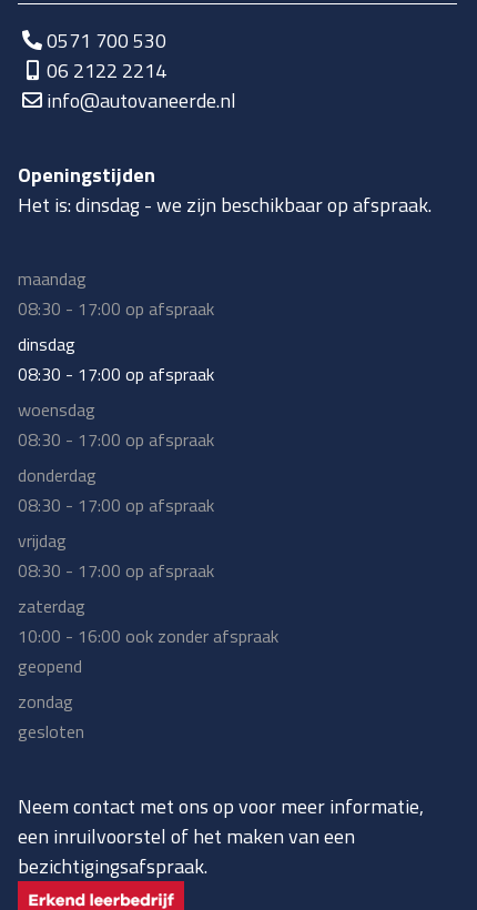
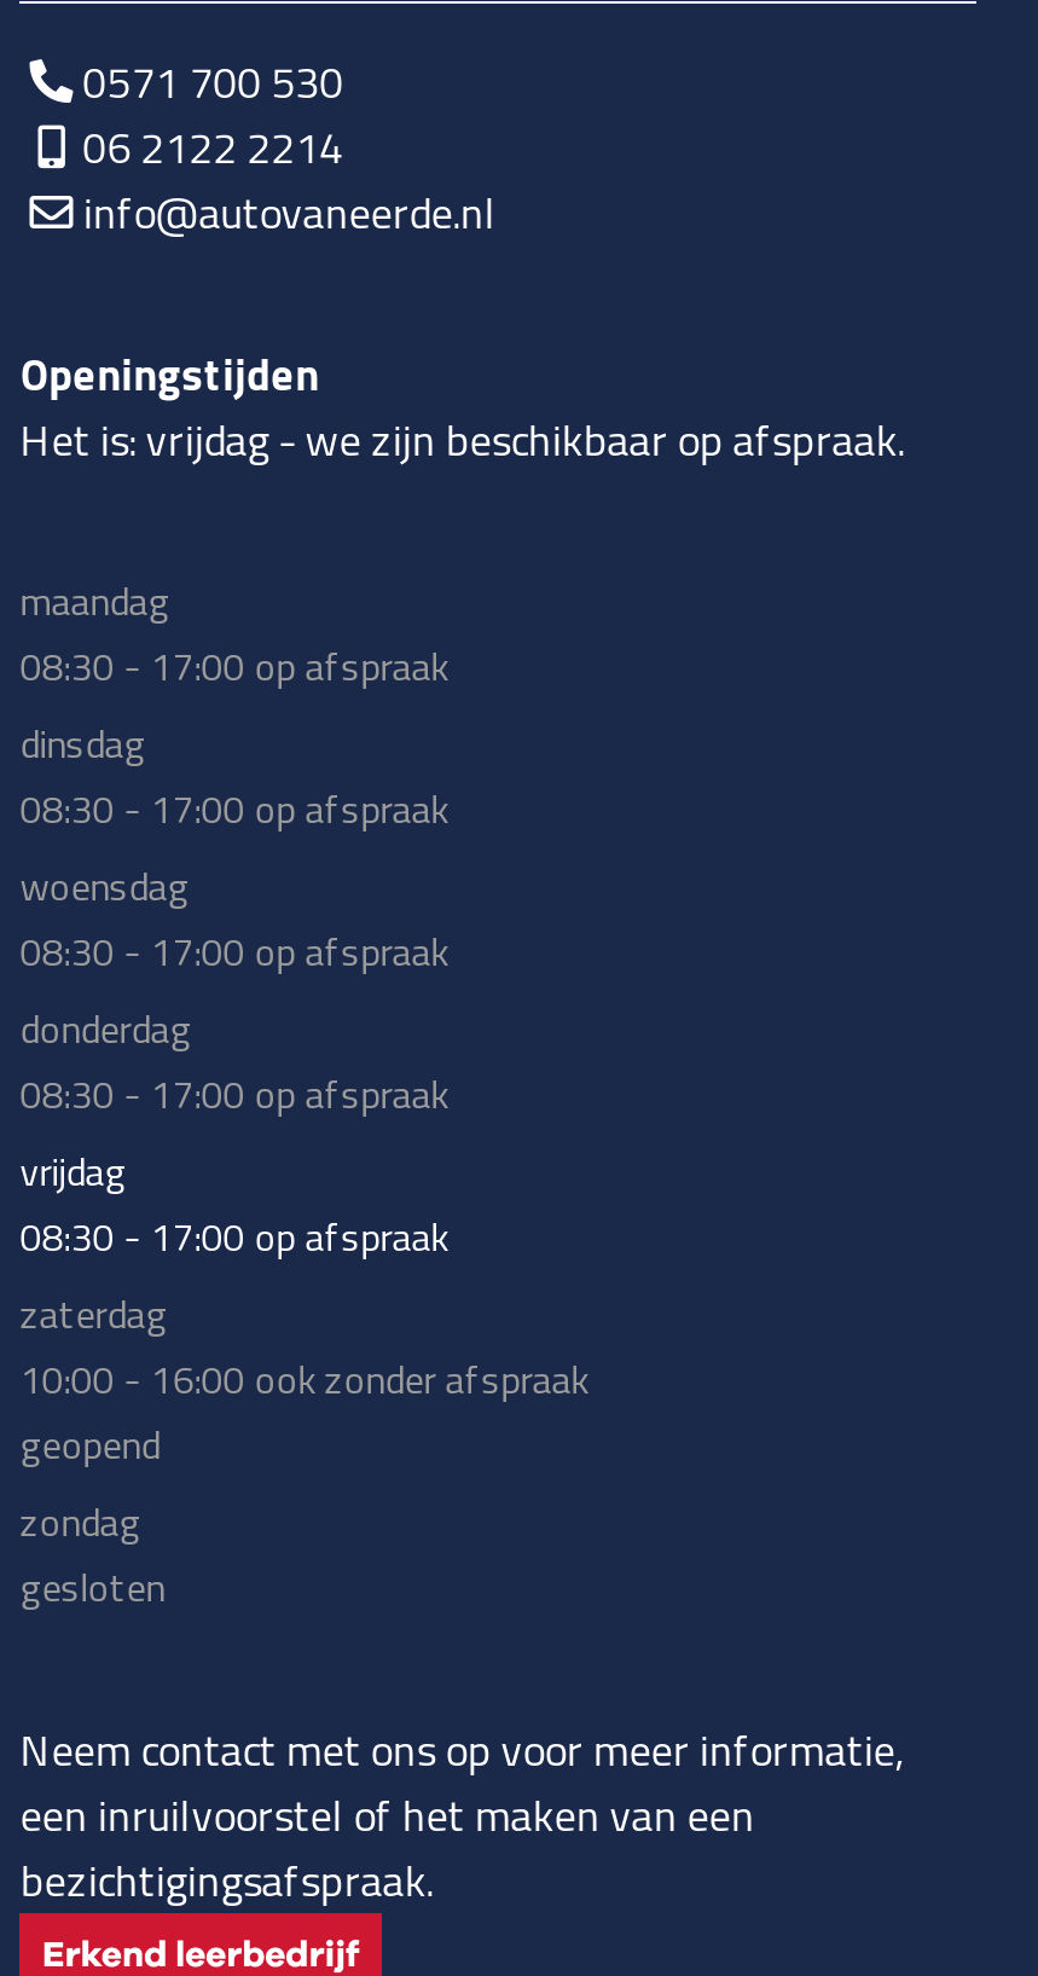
[18,190,432,220] Het is: dinsdag- we zijn beschikbaar op afspraak. -> [20,408,904,474] Het is: vrijdag- we zijn beschikbaar op afspraak.

